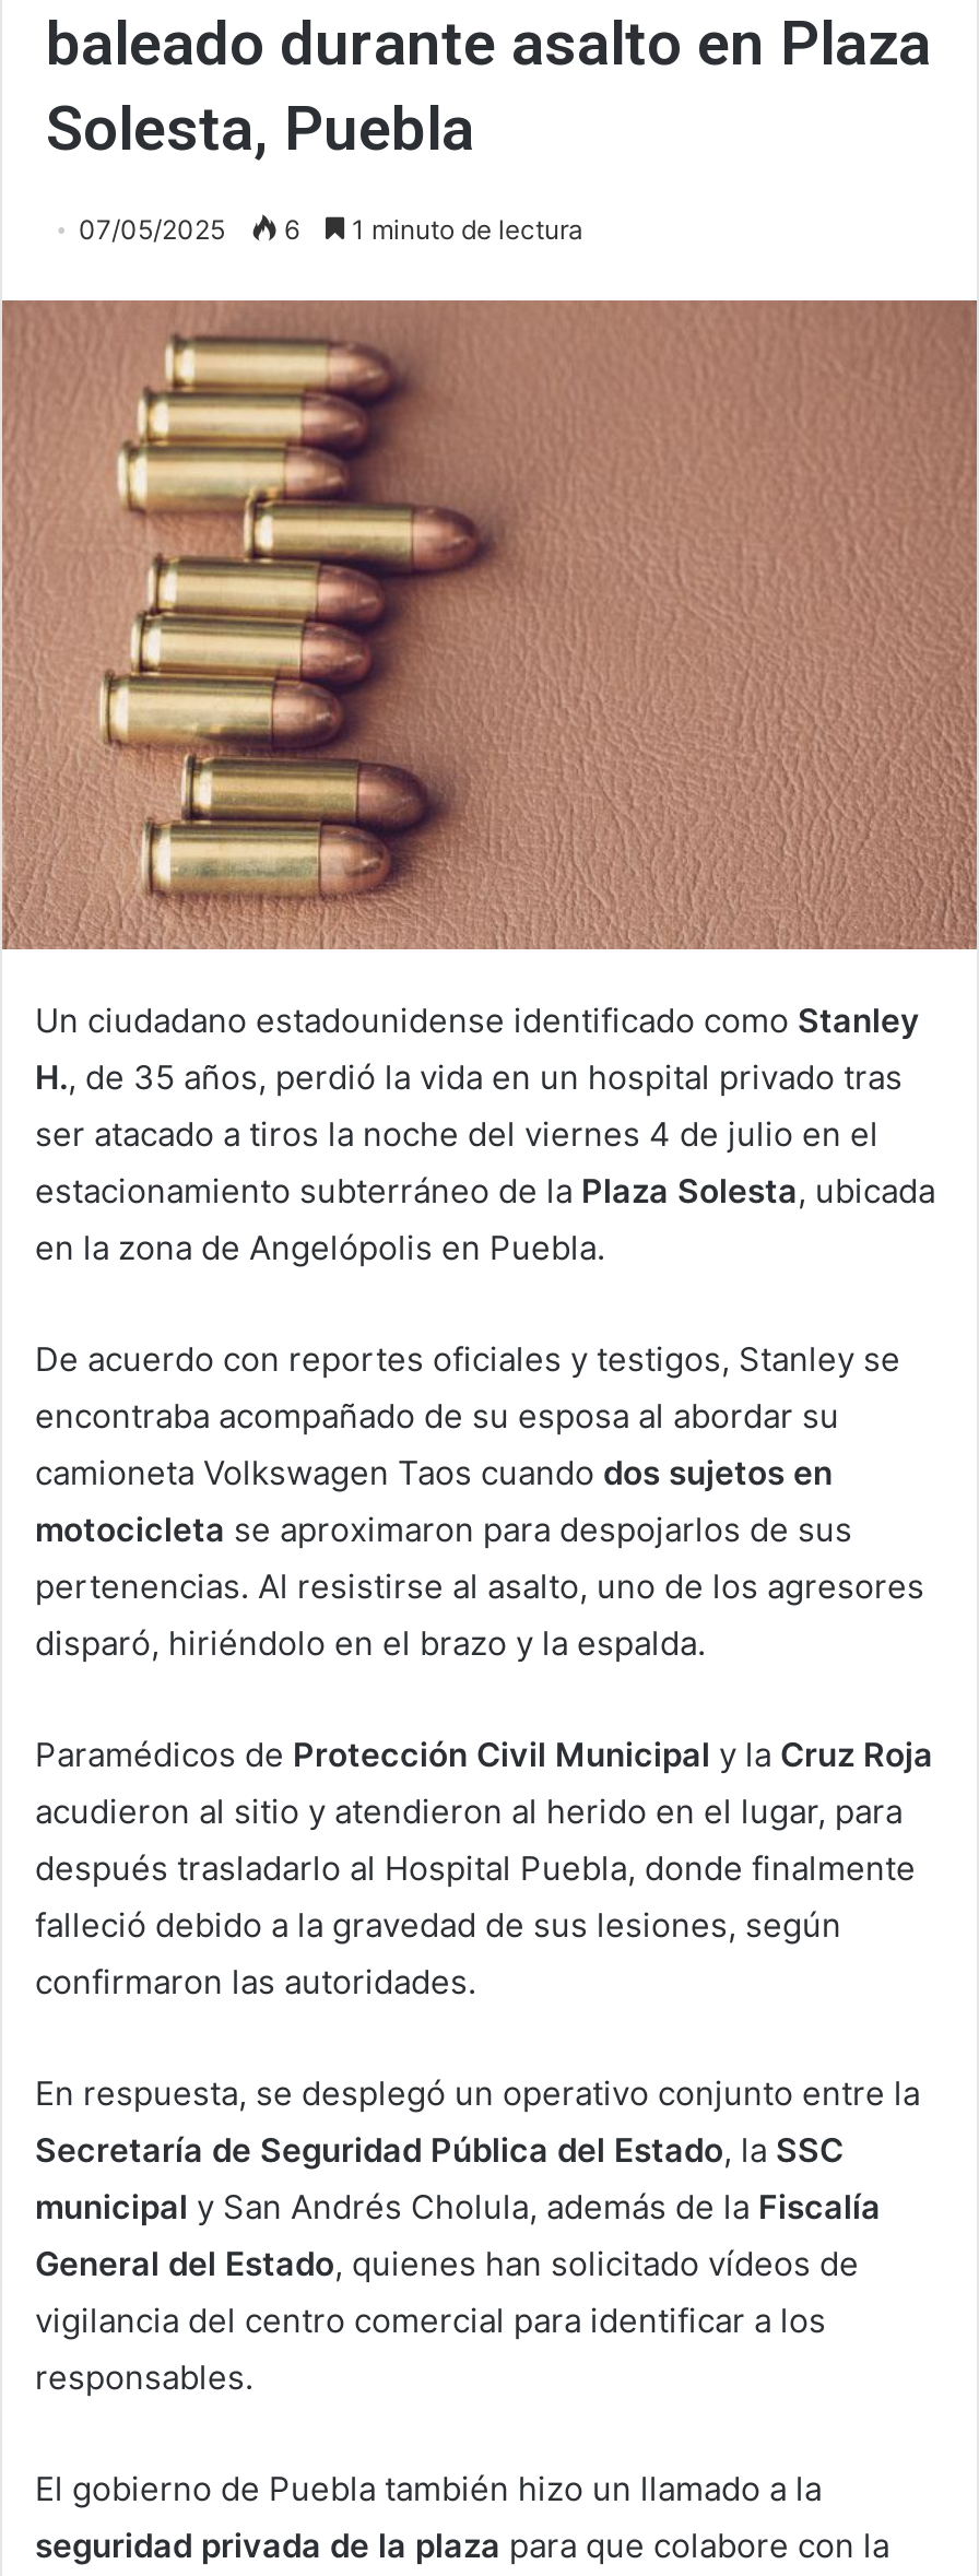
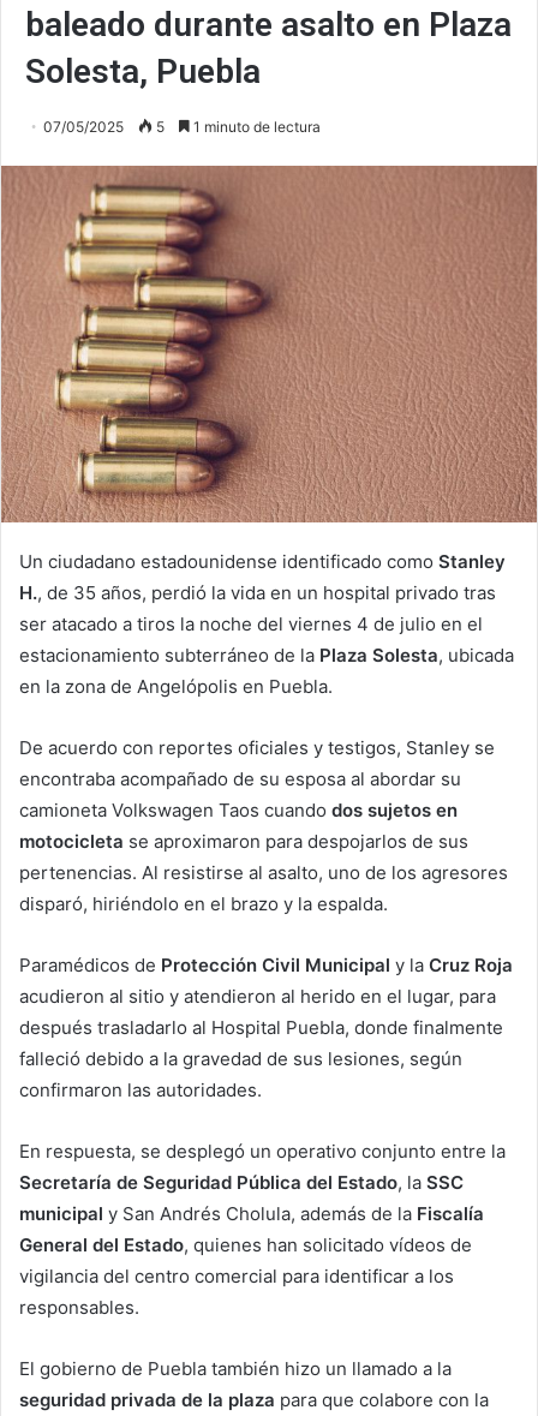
[79,213,583,246] 07/05/2025 6 1 minuto de lectura -> [43,117,321,135] 07/05/2025 5 1 minuto de lectura

